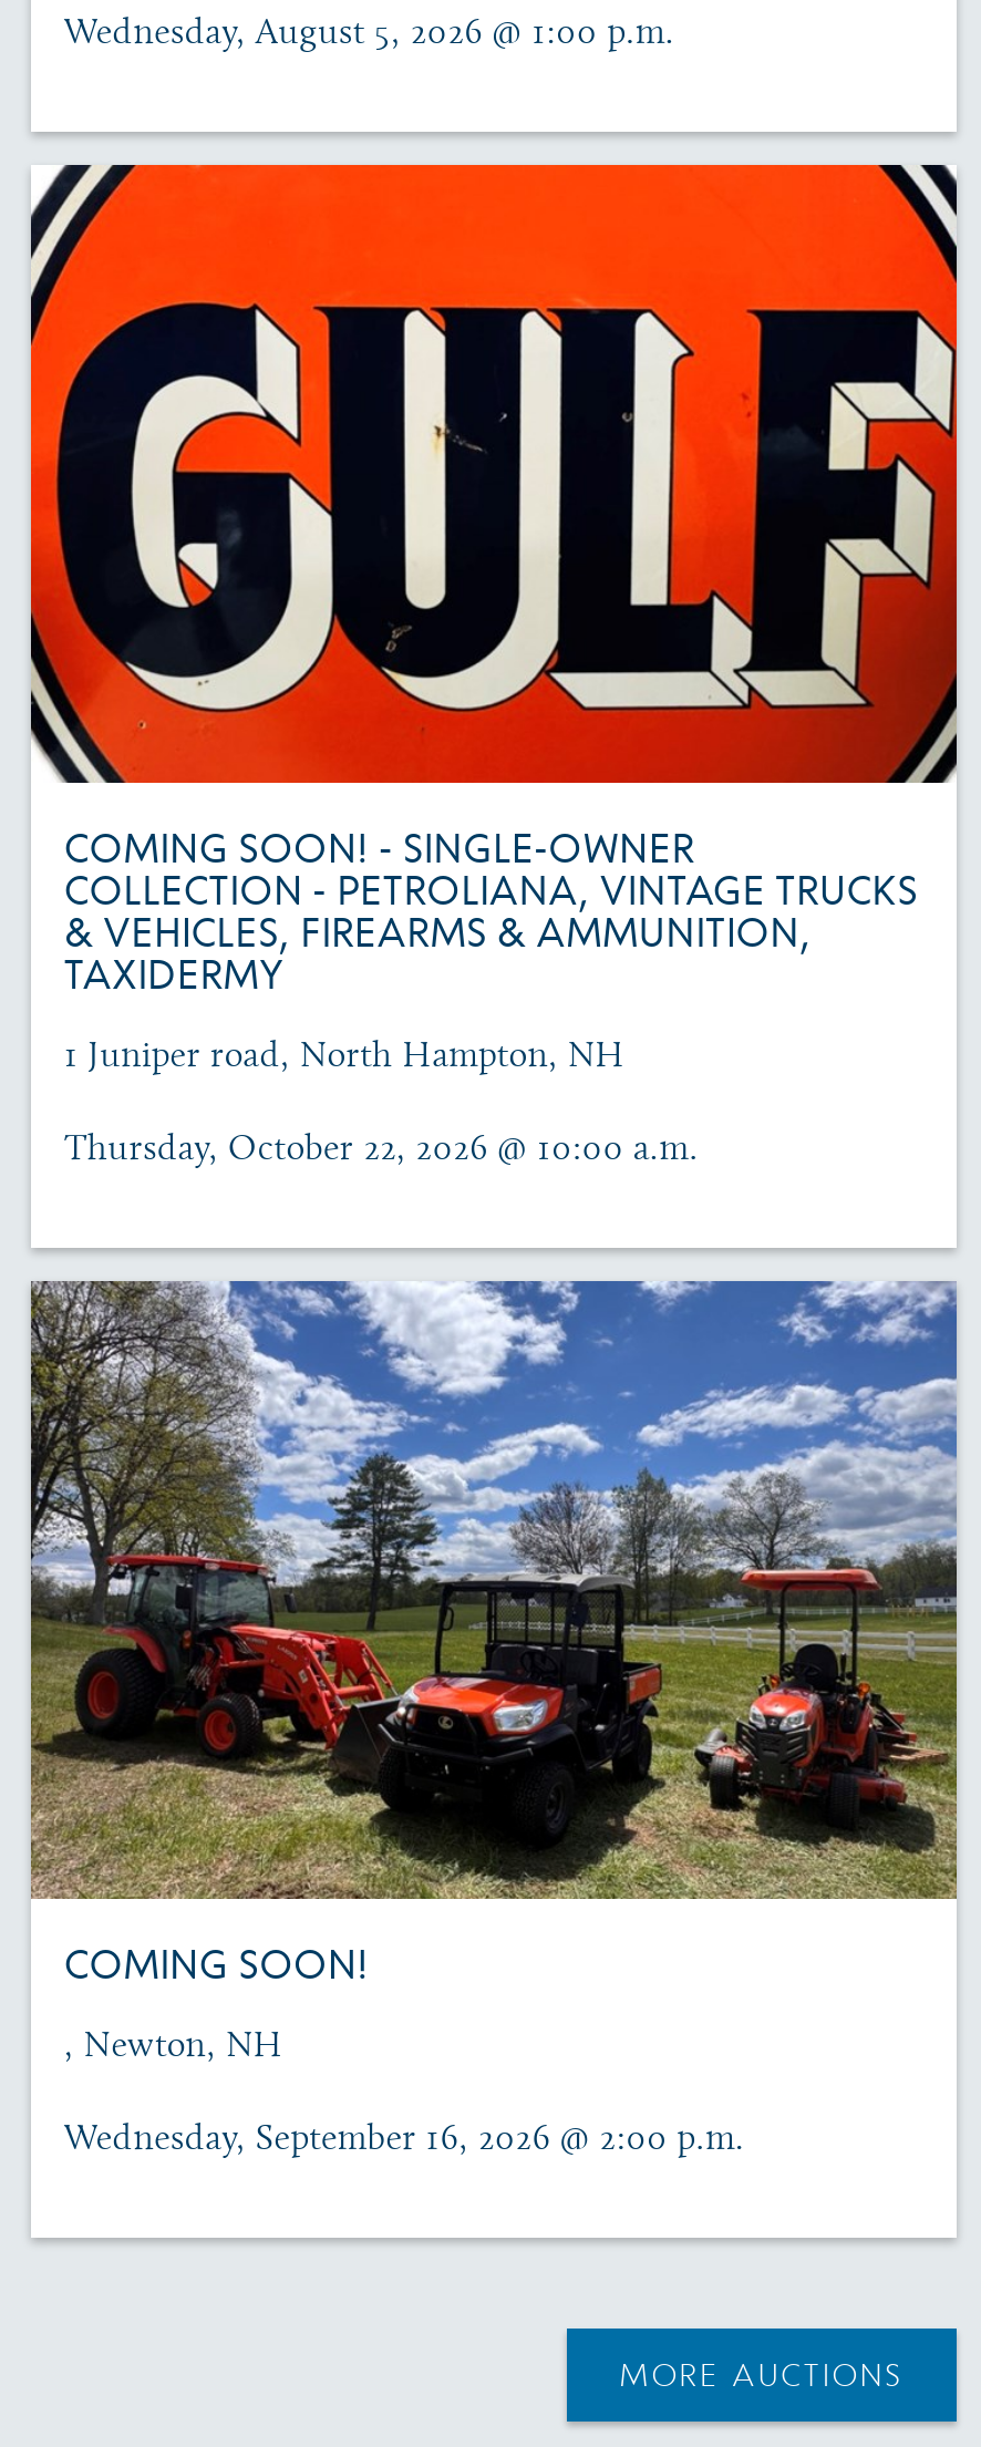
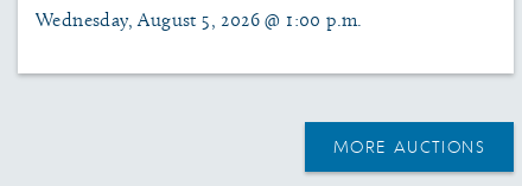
[29,162,959,1168] [image] | COMING SOON! - SINGLE-OWNER | COLLECTION - PETROLIANA, VINTAGE TRUCKS | & VEHICLES, FIREARMS & AMMUNITION, | TAXIDERMY | 1 Juniper road, North Hampton, NH | Thursday, October 22, 2026 @ 10:00 a.m. -> none
[29,1280,959,2157] [image] | COMING SOON! | , Newton, NH | Wednesday, September 16, 2026 @ 2:00 p.m. -> none

